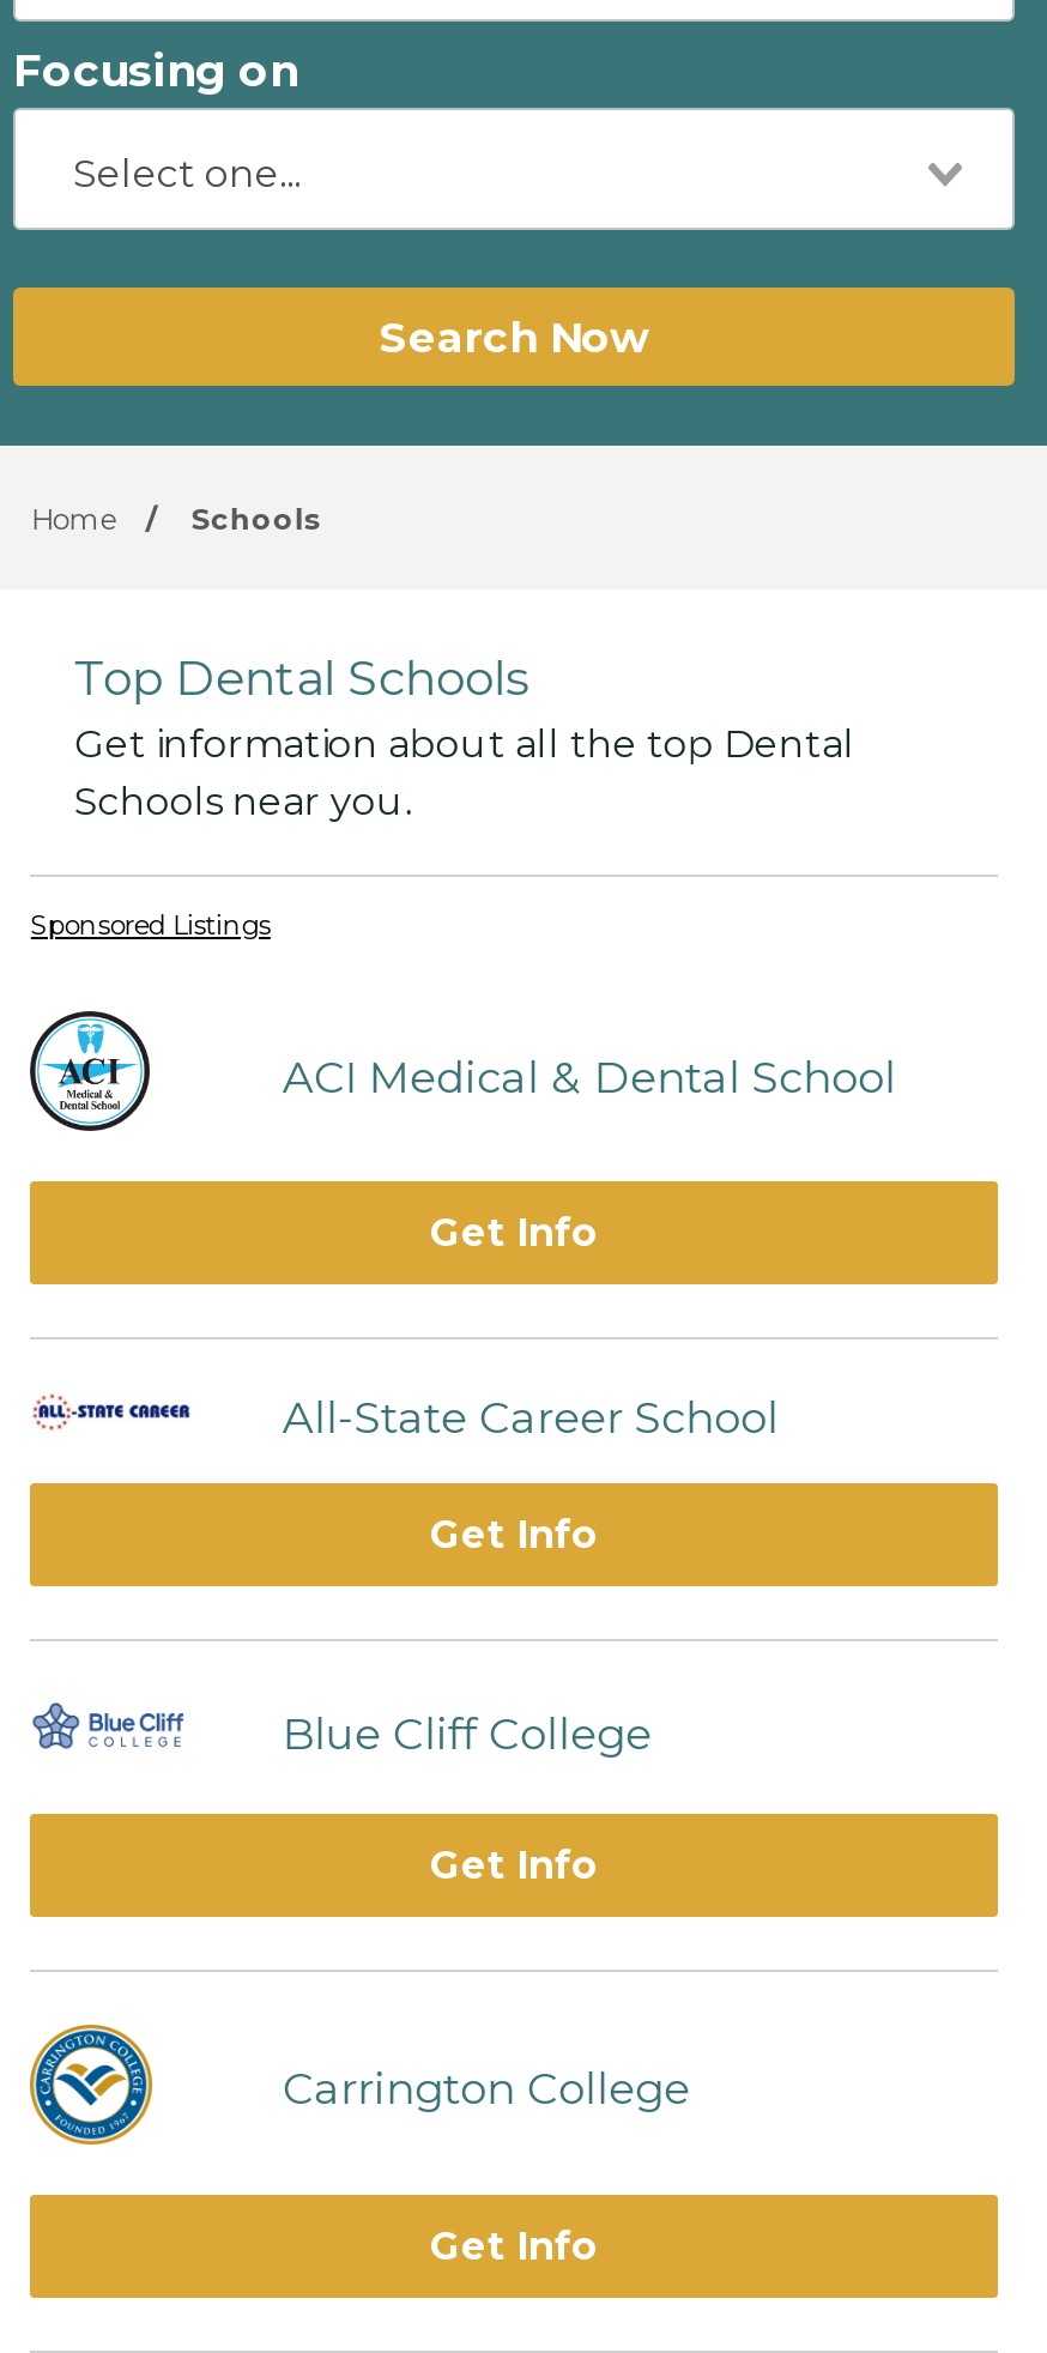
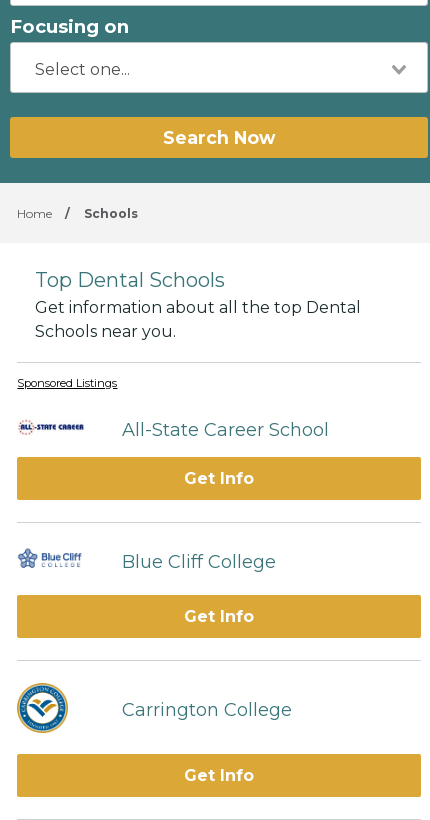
[28,1009,152,1133] [image] -> none
[282,1051,896,1256] ACI Medical & Dental School | Get Info -> none

